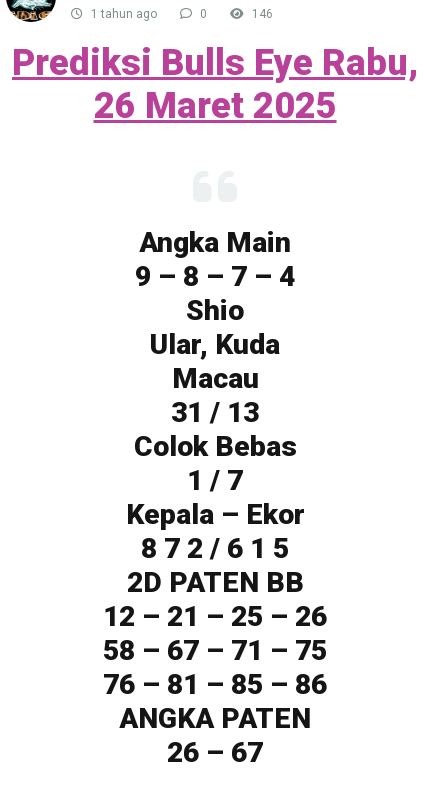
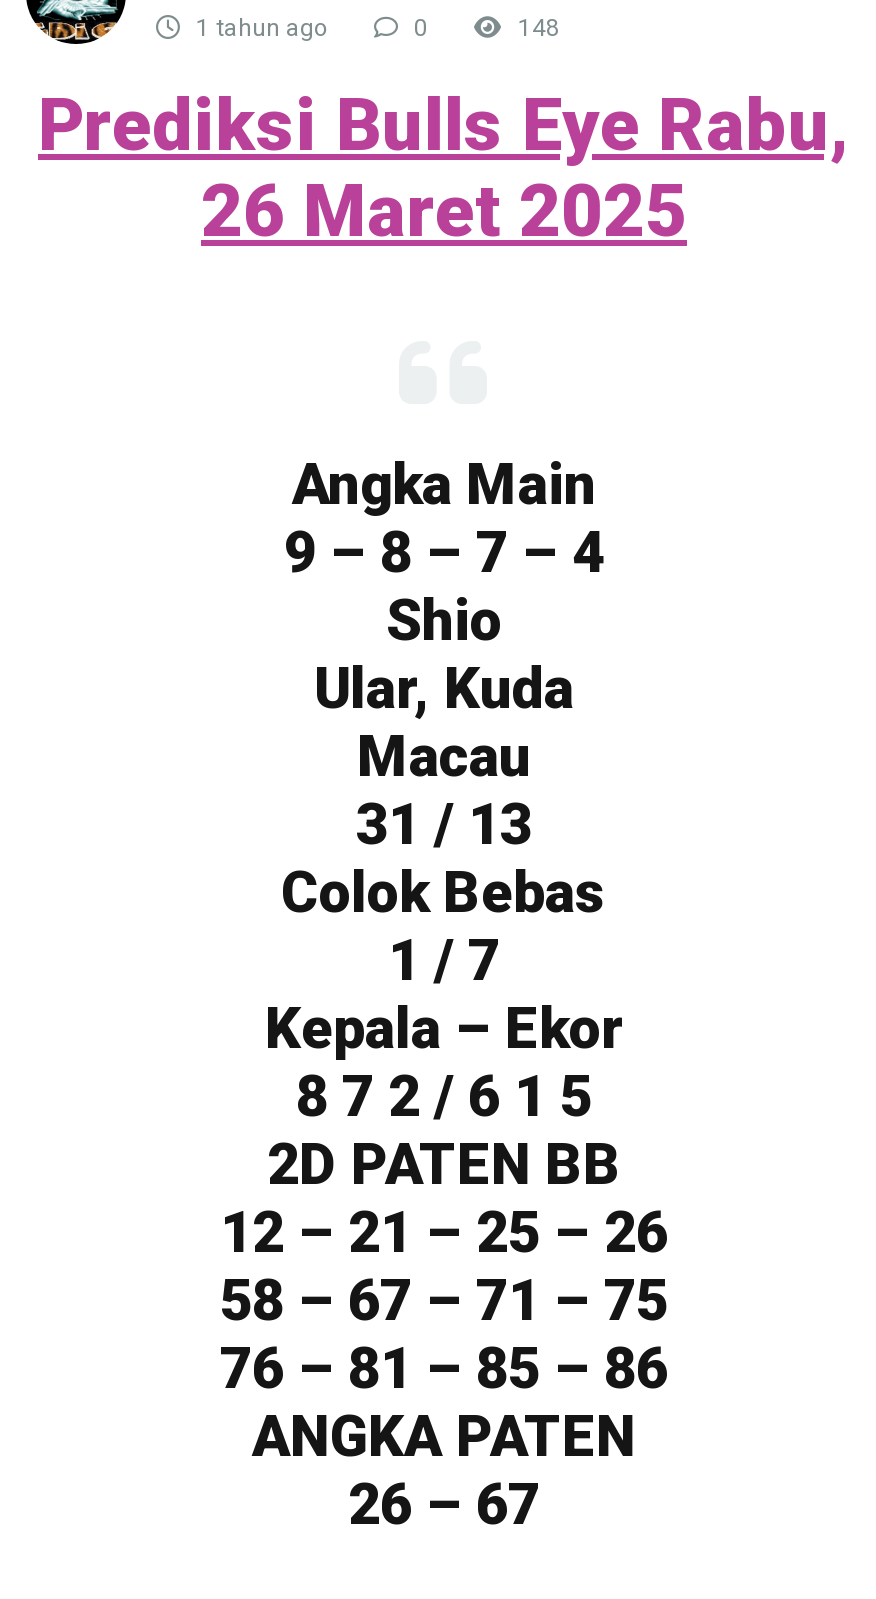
[249,7,273,21] 146 -> [512,14,560,42] 148

